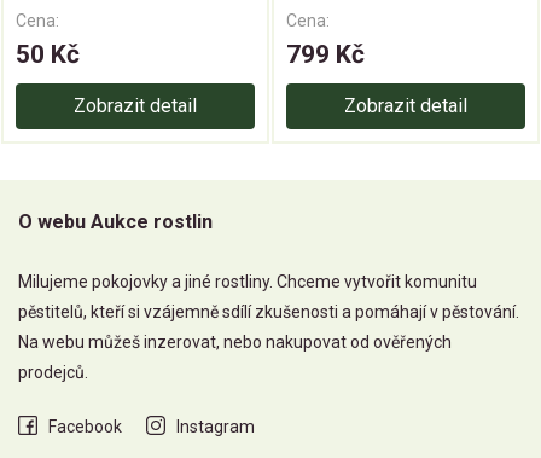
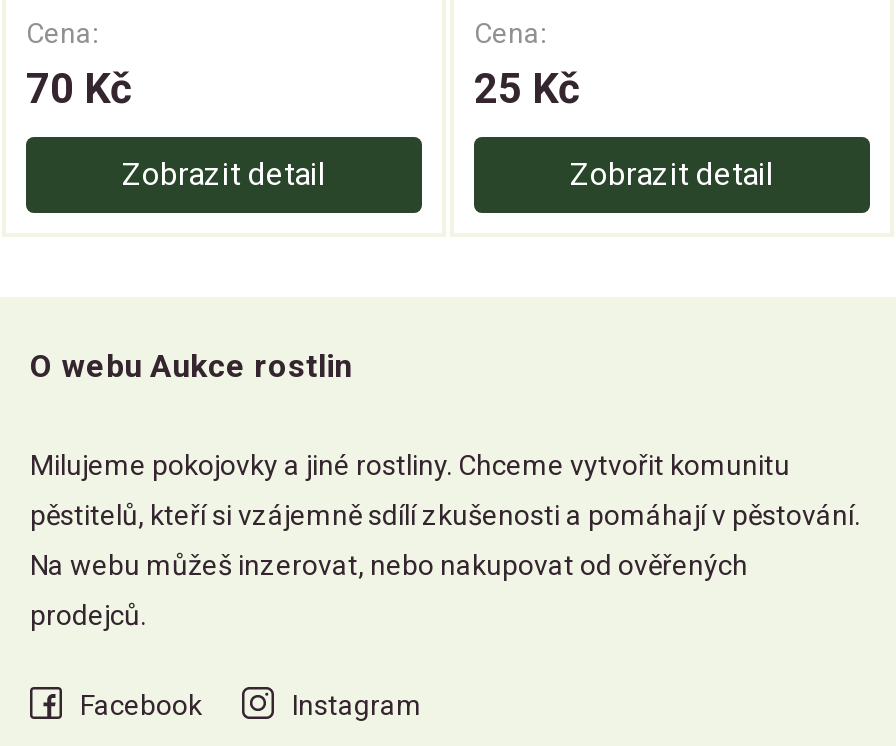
[16,40,80,69] 50 Kč -> [26,66,132,114] 70 Kč
[286,40,365,69] 799 Kč -> [474,66,580,114] 25 Kč

